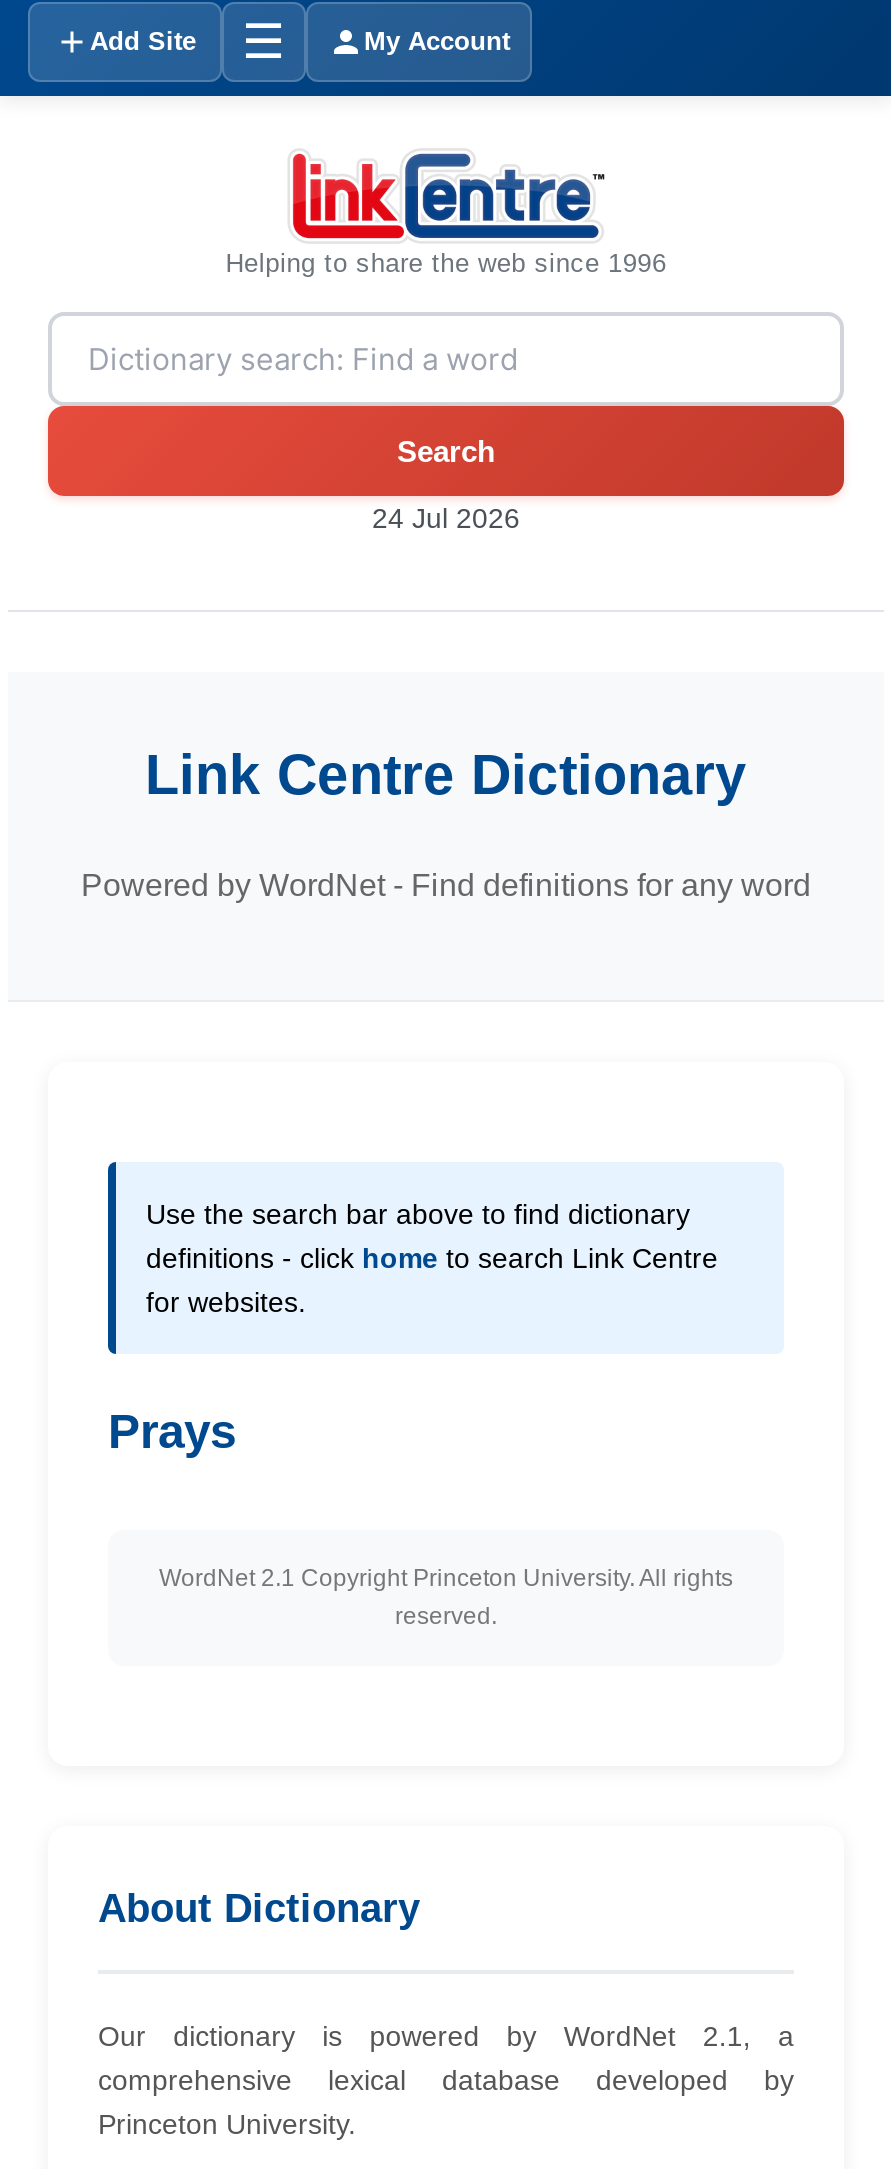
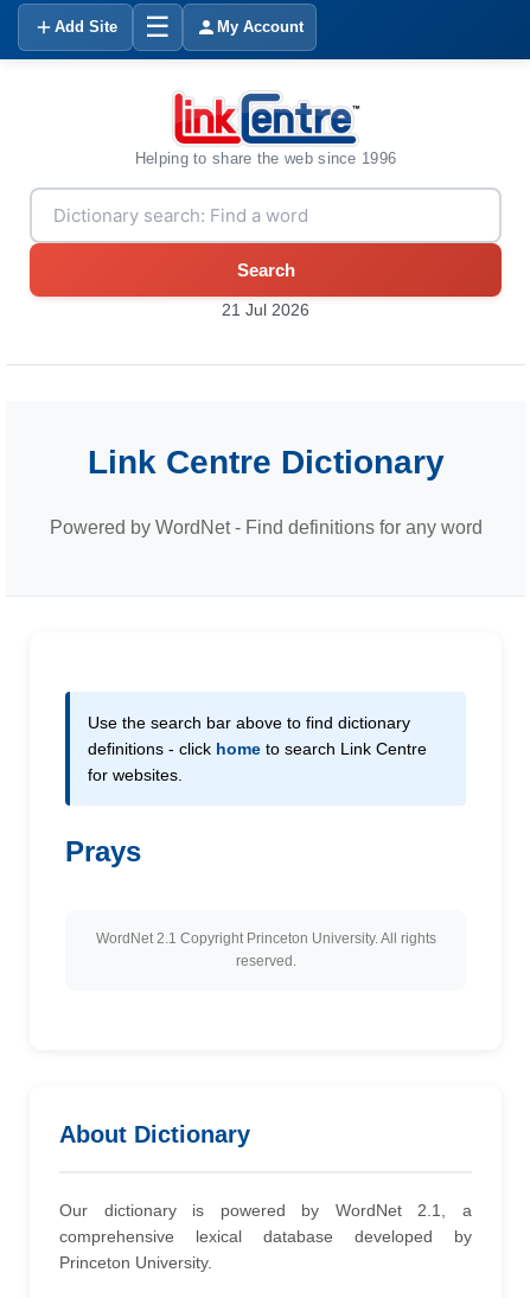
[372,502,520,534] 24 Jul 2026 -> [222,300,309,319] 21 Jul 2026

